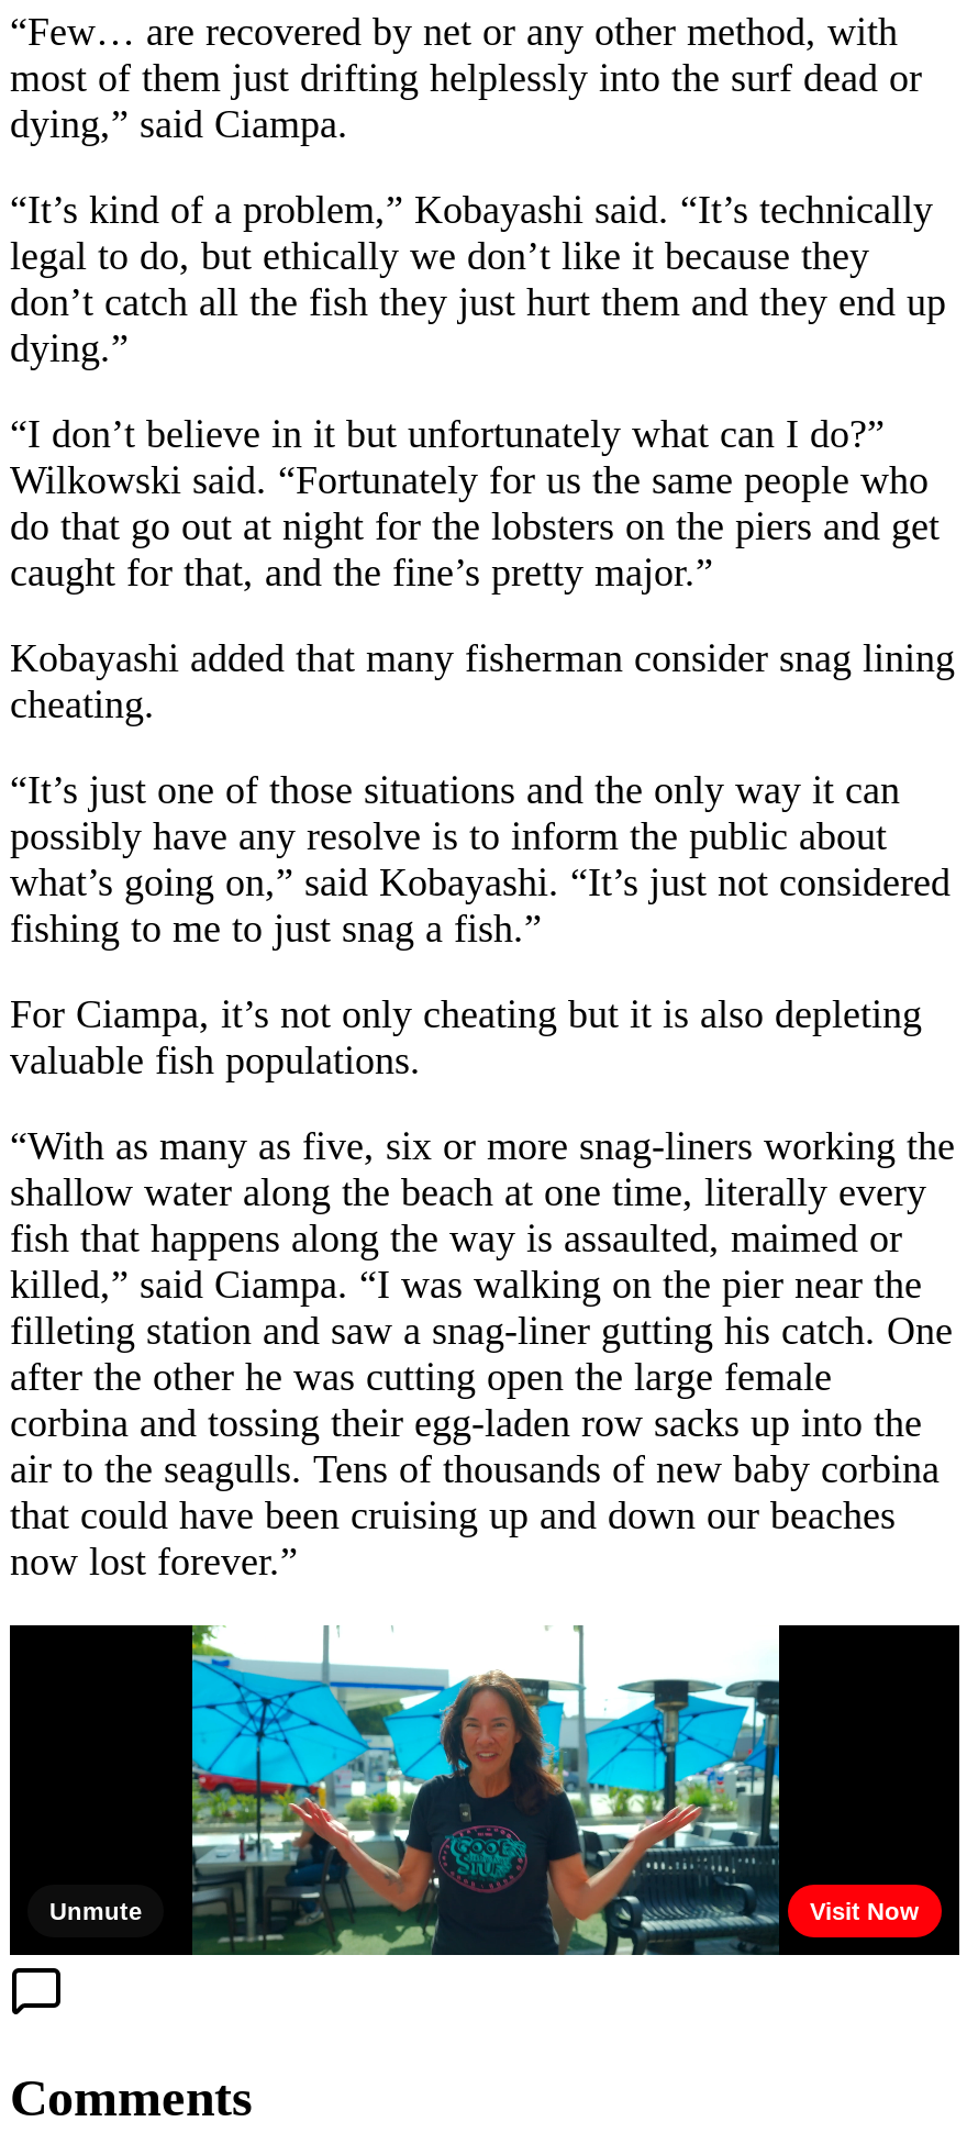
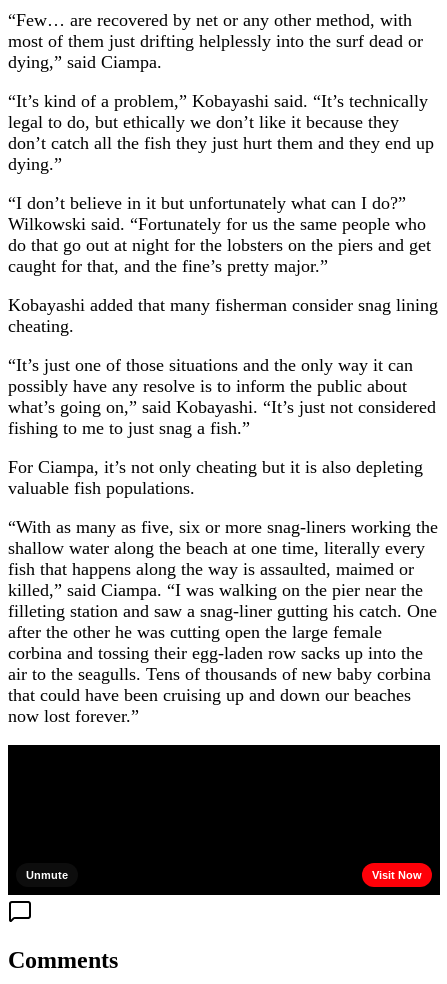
[190,1623,781,1957] [image] -> none

